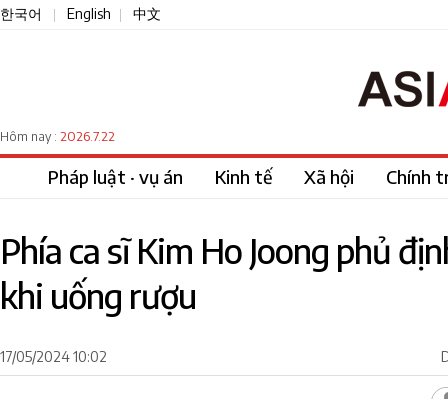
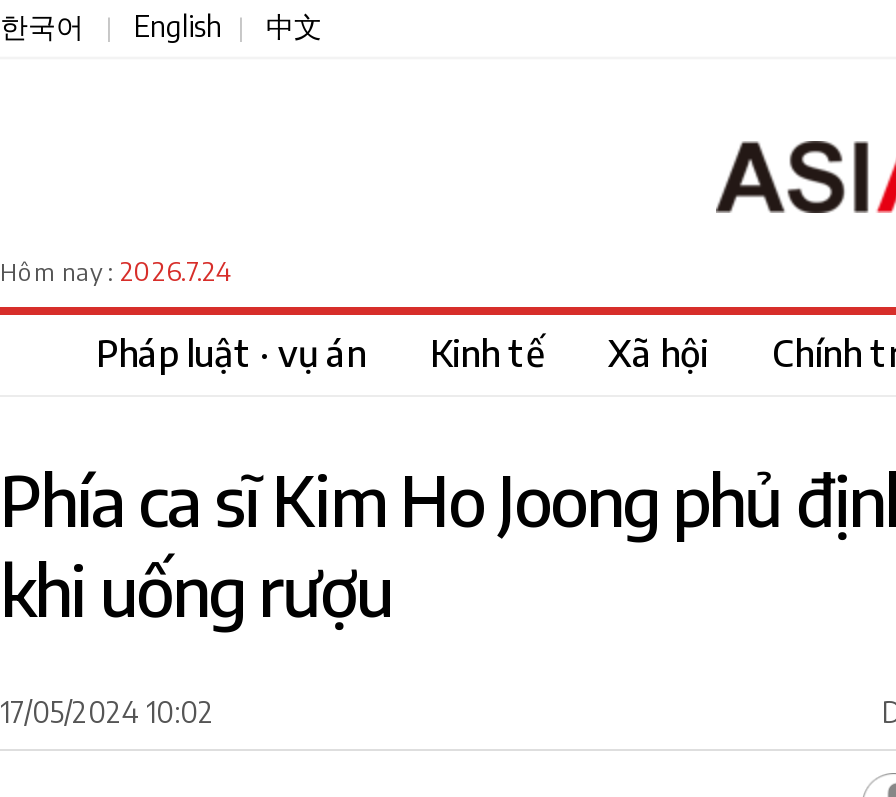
[0,128,115,144] Hôm nay : 2026.7.22 -> [0,255,234,287] Hôm nay : 2026.7.24

